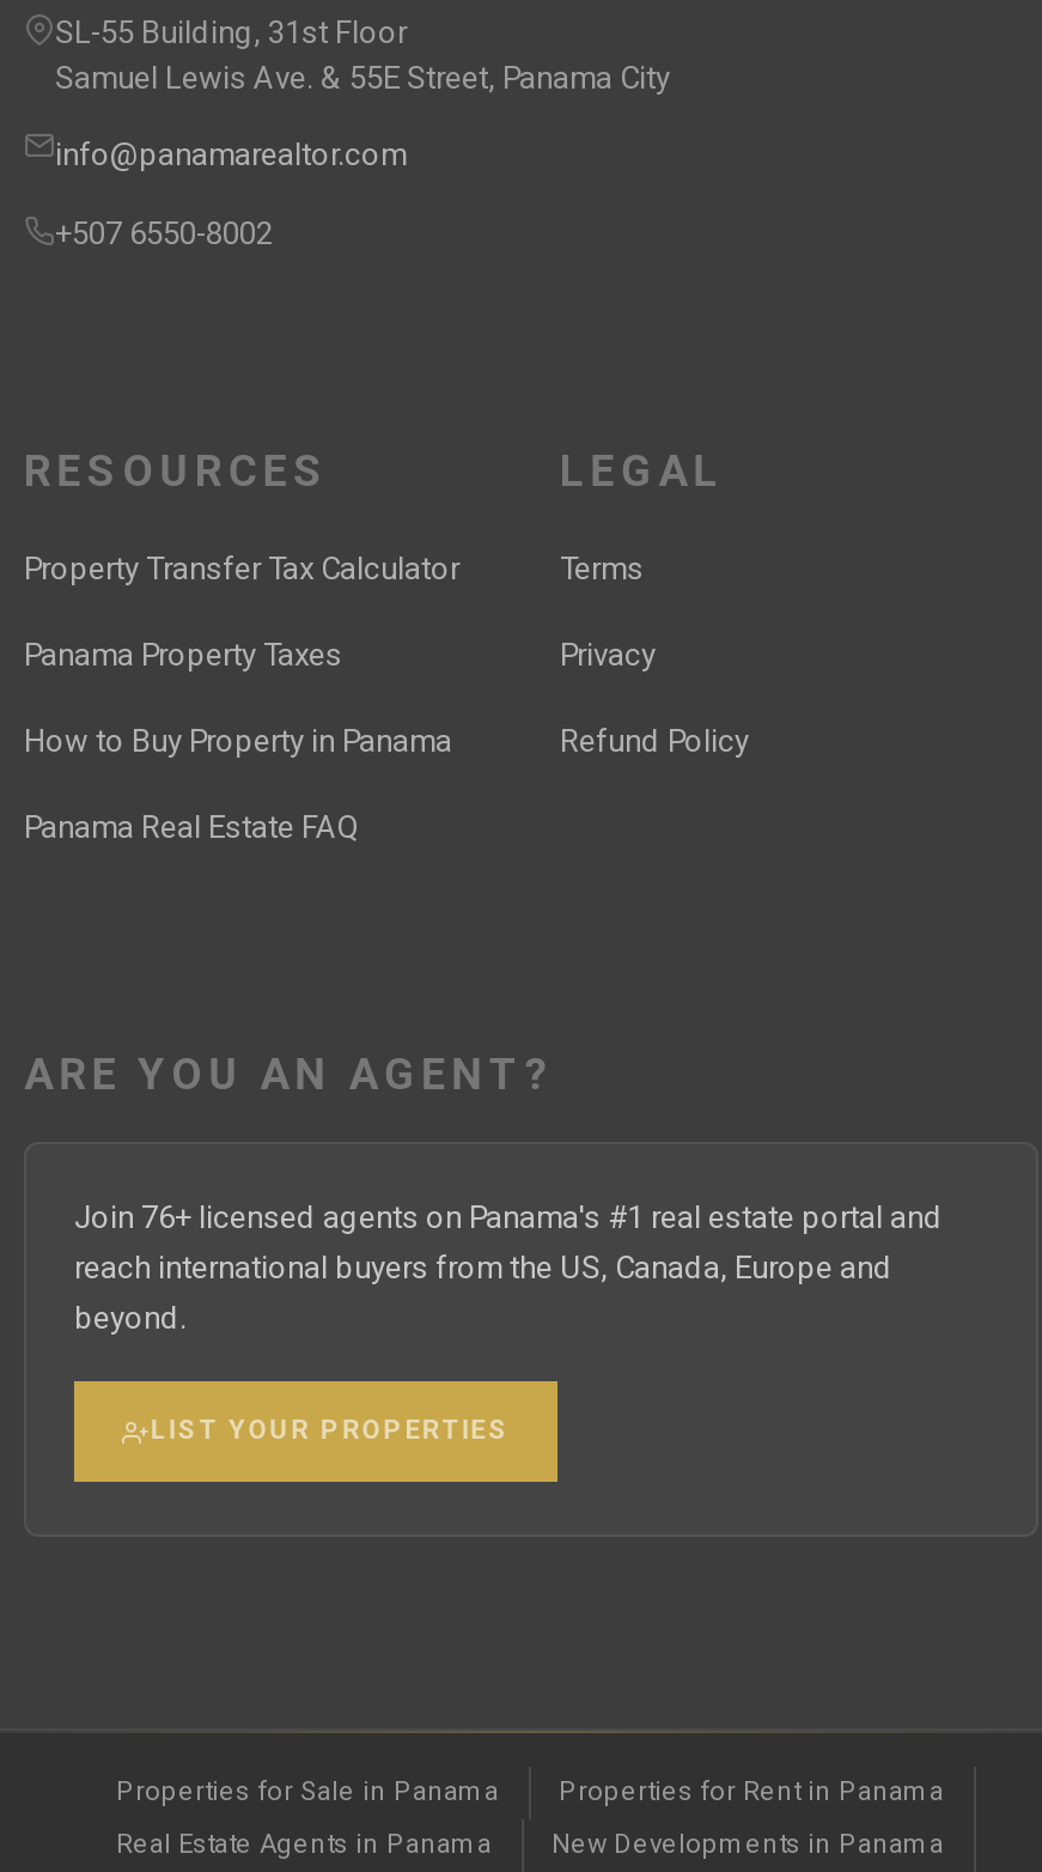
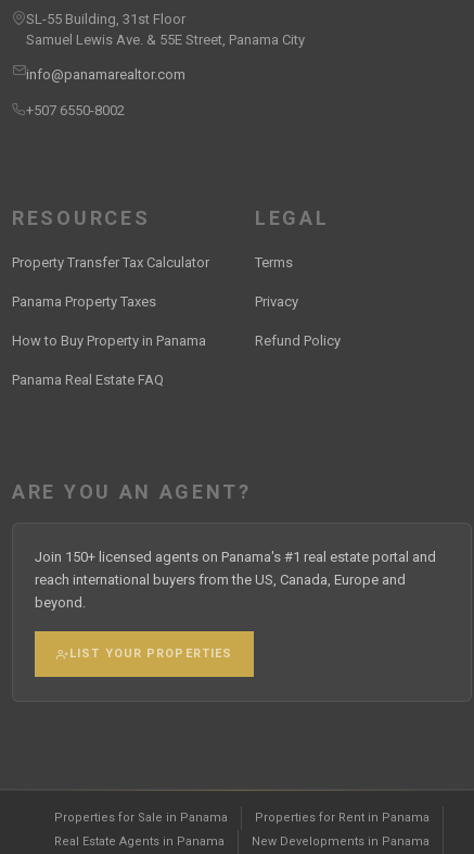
[74,1200,943,1235] Join 76+ licensed agents on Panama's #1 real estate portal and -> [35,549,436,565] Join 150+ licensed agents on Panama's #1 real estate portal and

